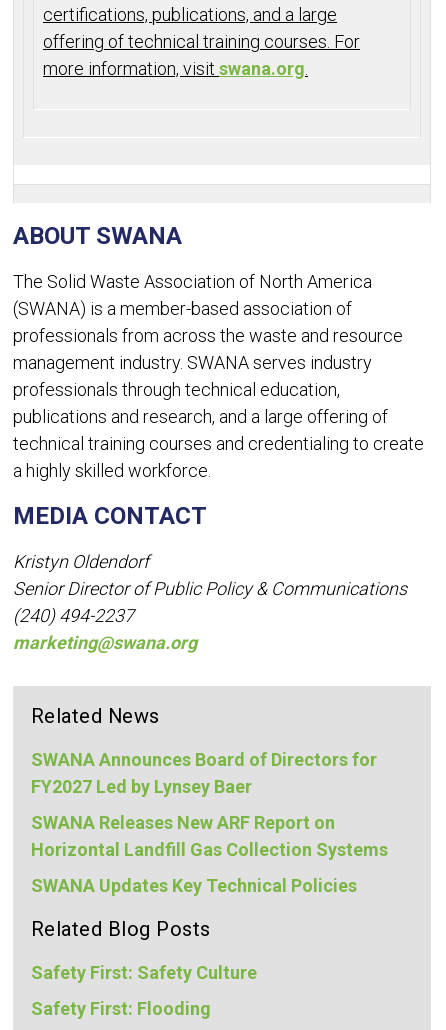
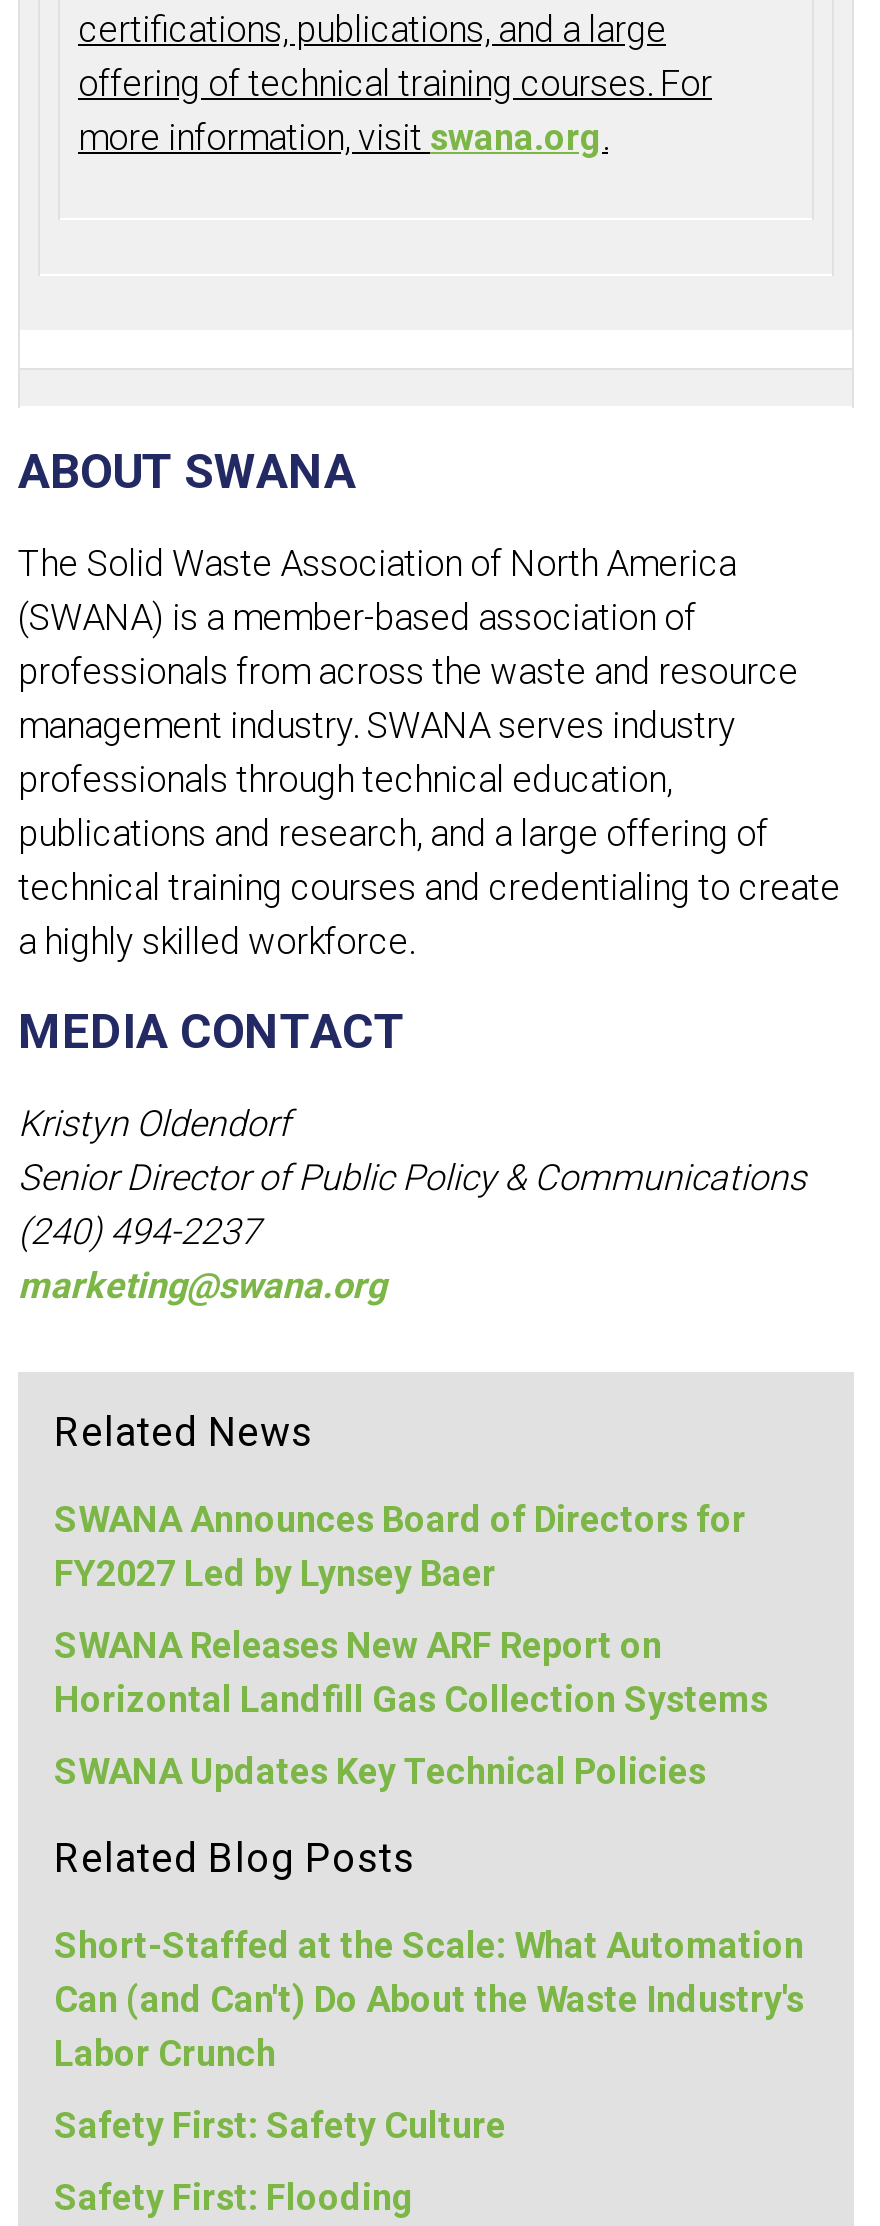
none -> [54,1924,804,2074] Short-Staffed at the Scale: What Automation | Can (and Can't) Do About the Waste Industry's | Labor Crunch

